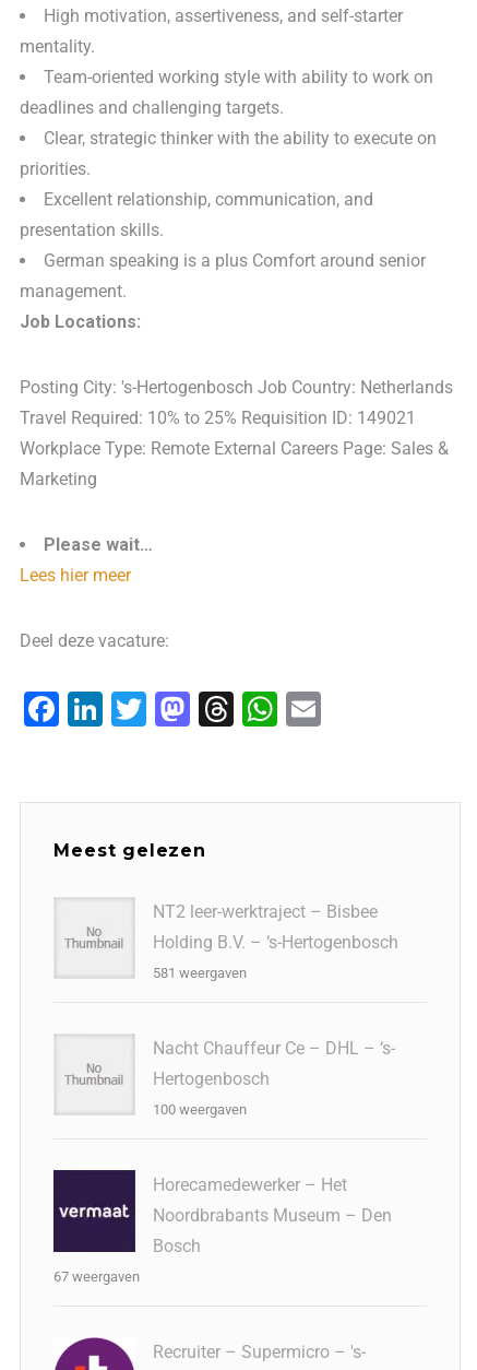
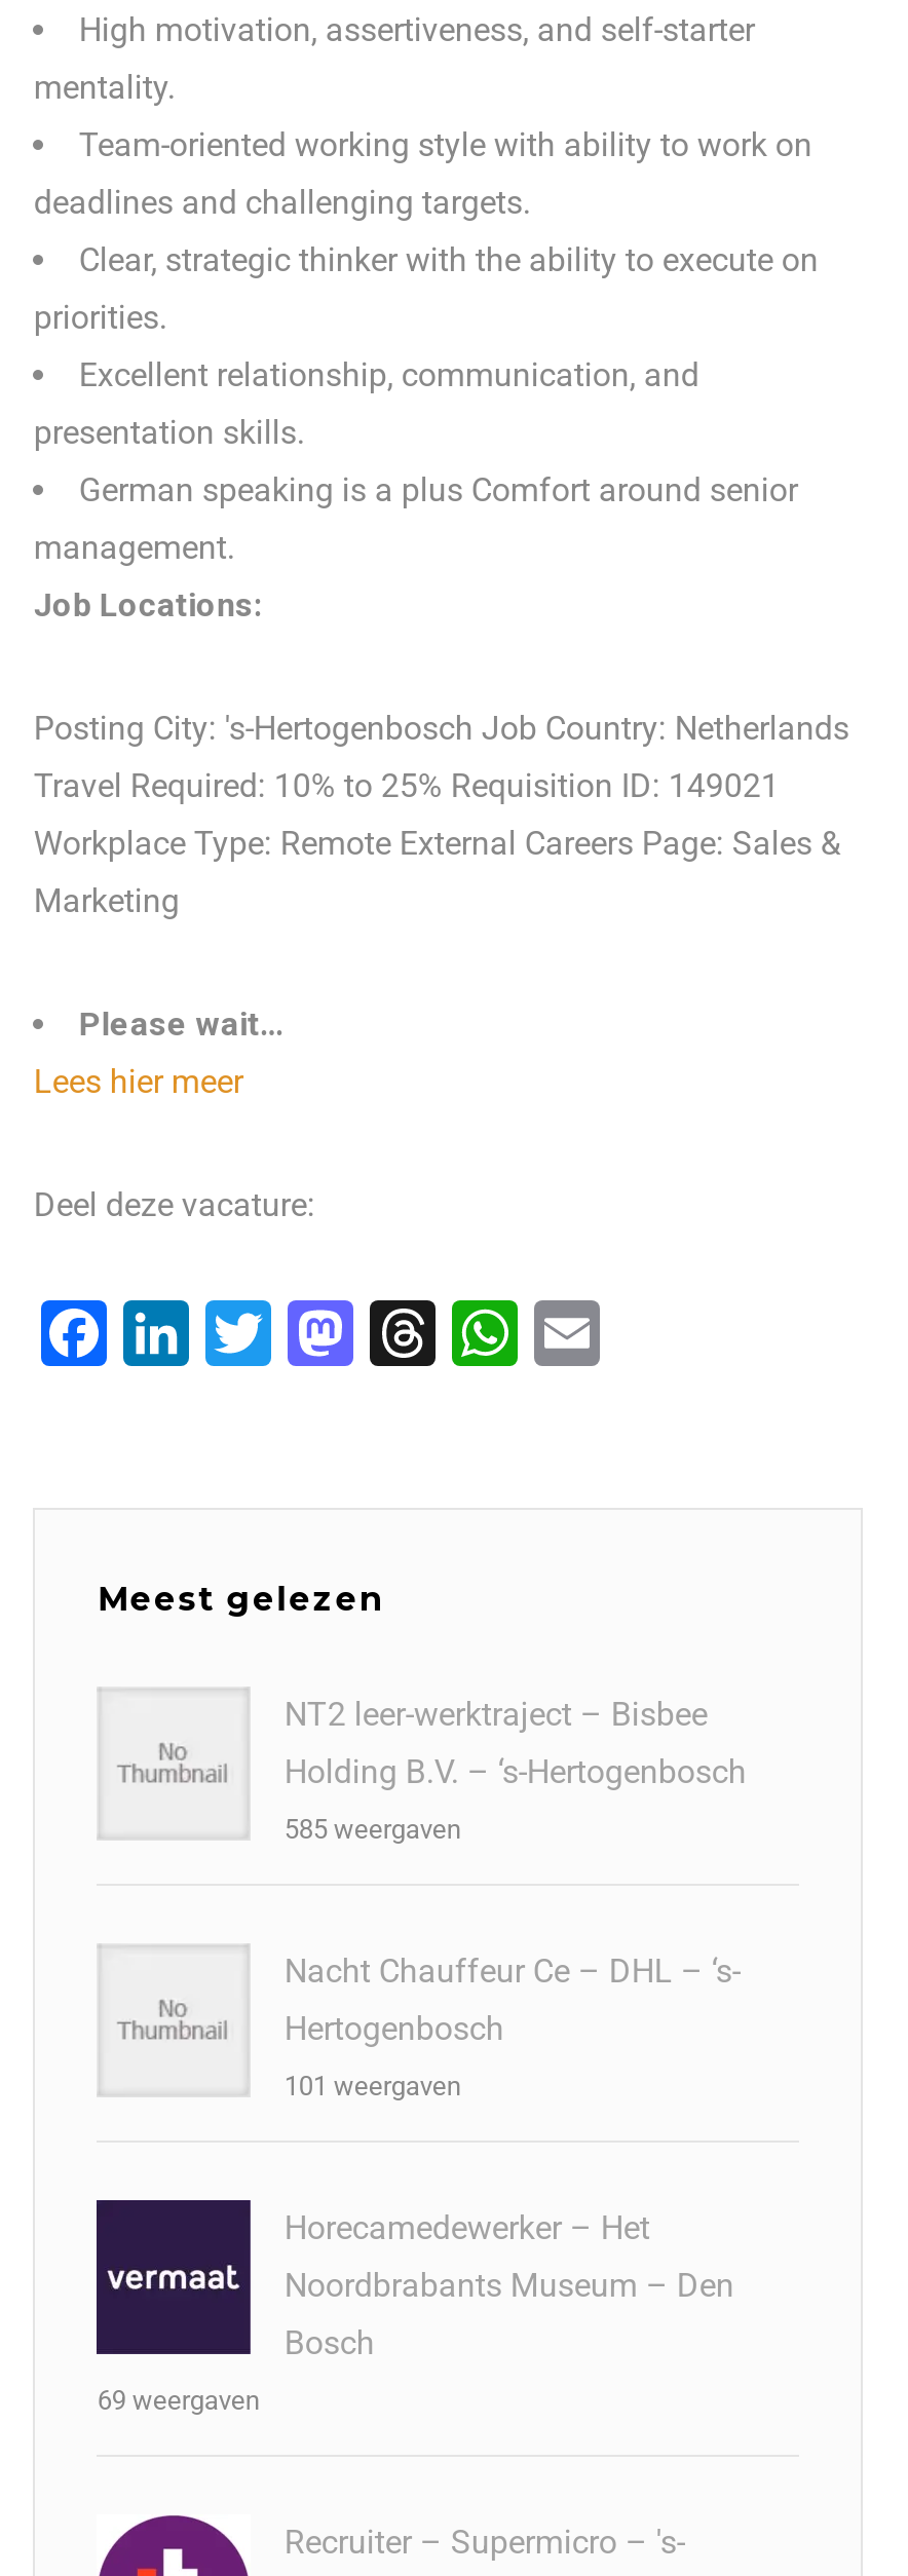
[153,965,247,981] 581 weergaven -> [284,1814,461,1845] 585 weergaven
[153,1101,247,1118] 100 weergaven -> [284,2071,461,2101] 101 weergaven
[54,1268,140,1285] 67 weergaven -> [97,2385,260,2416] 69 weergaven

